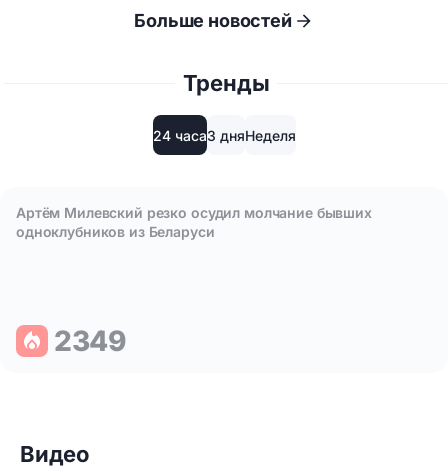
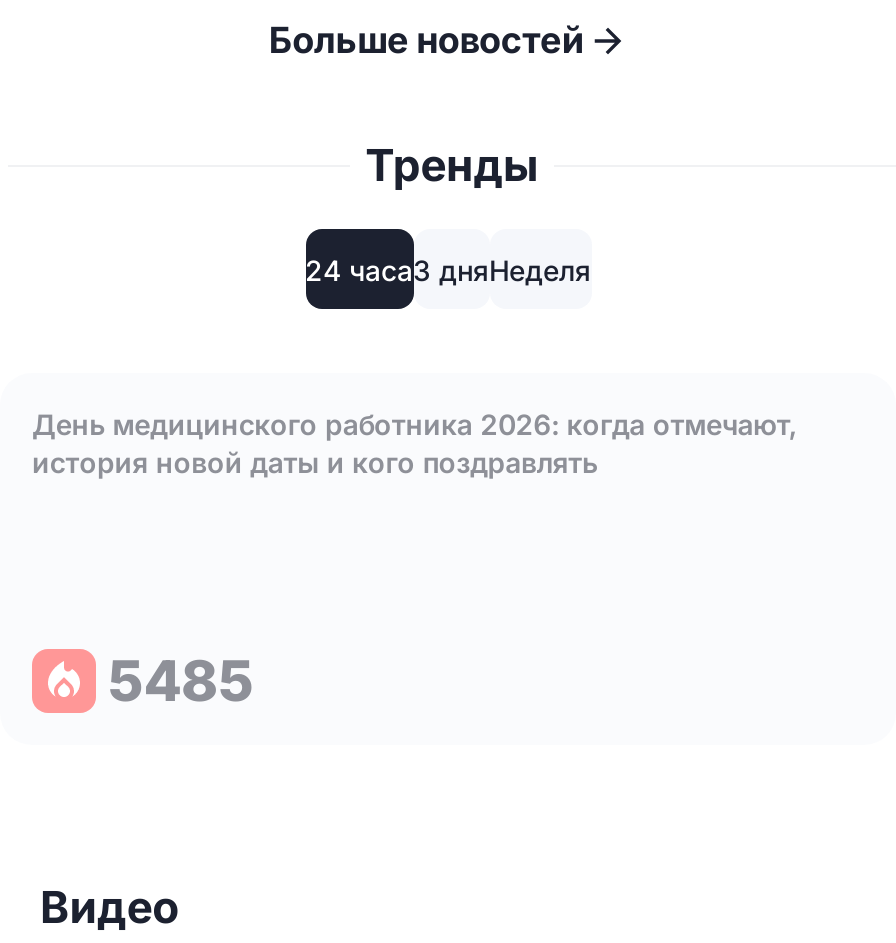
[16,204,372,240] Артём Милевский резко осудил молчание бывших | одноклубников из Беларуси -> [32,407,796,479] День медицинского работника 2026: когда отмечают, | история новой даты и кого поздравлять
[54,323,127,357] 2349 -> [108,646,254,714] 5485

